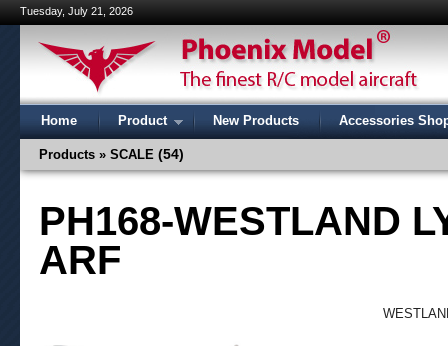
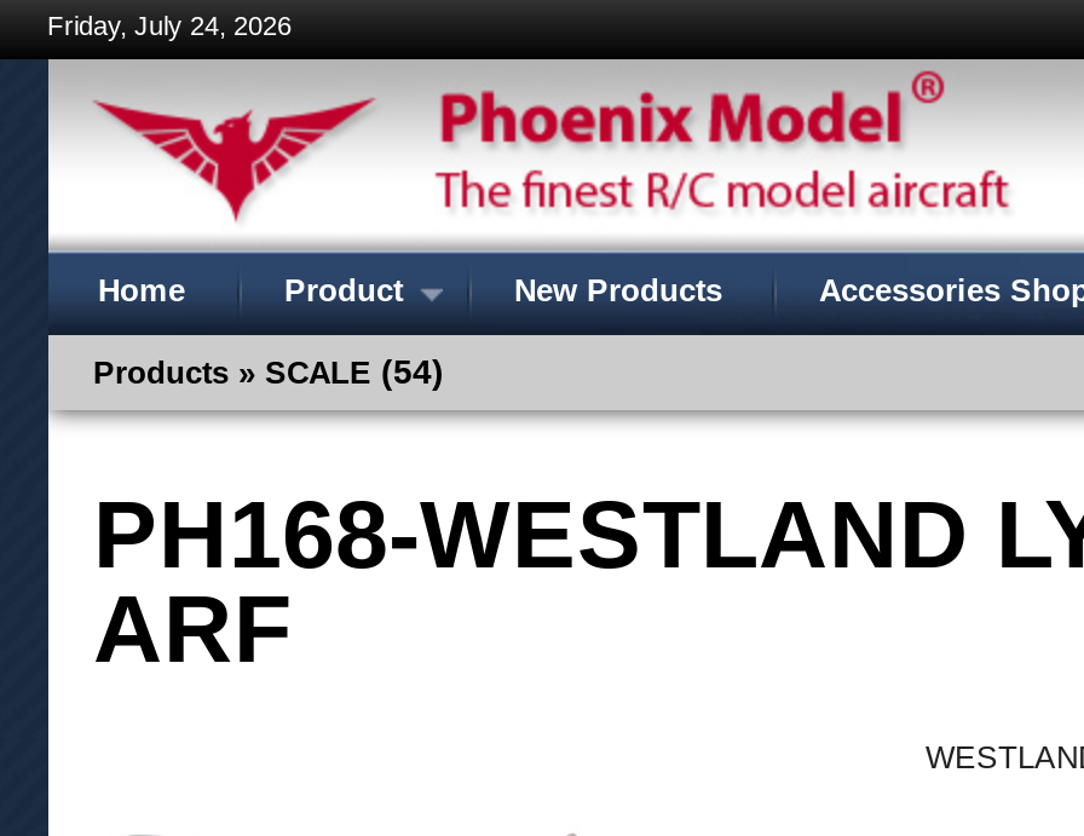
[19,5,132,17] Tuesday, July 21, 2026 -> [47,11,292,40] Friday, July 24, 2026

